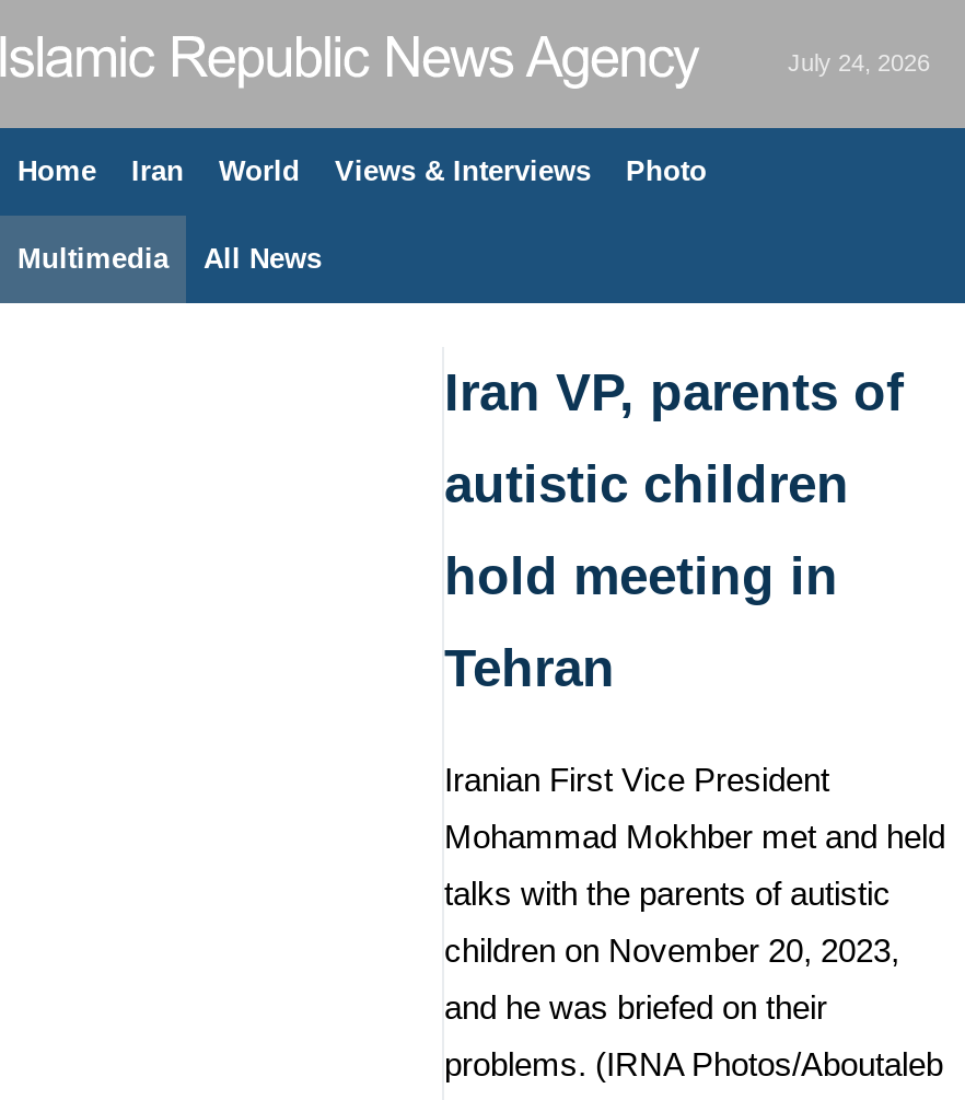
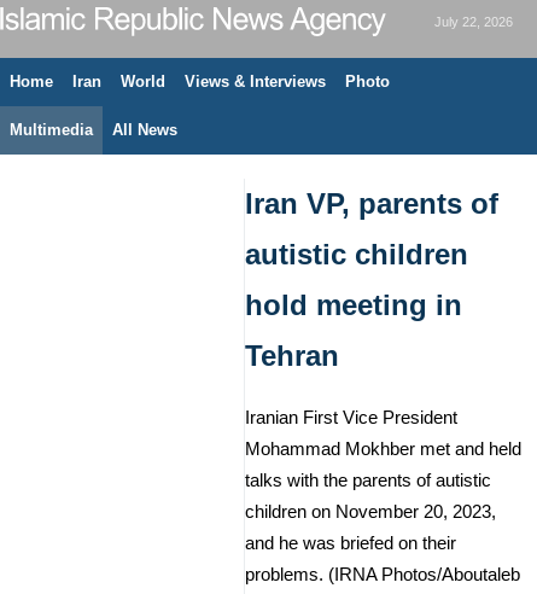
[788,49,930,76] July 24, 2026 -> [434,14,513,29] July 22, 2026

